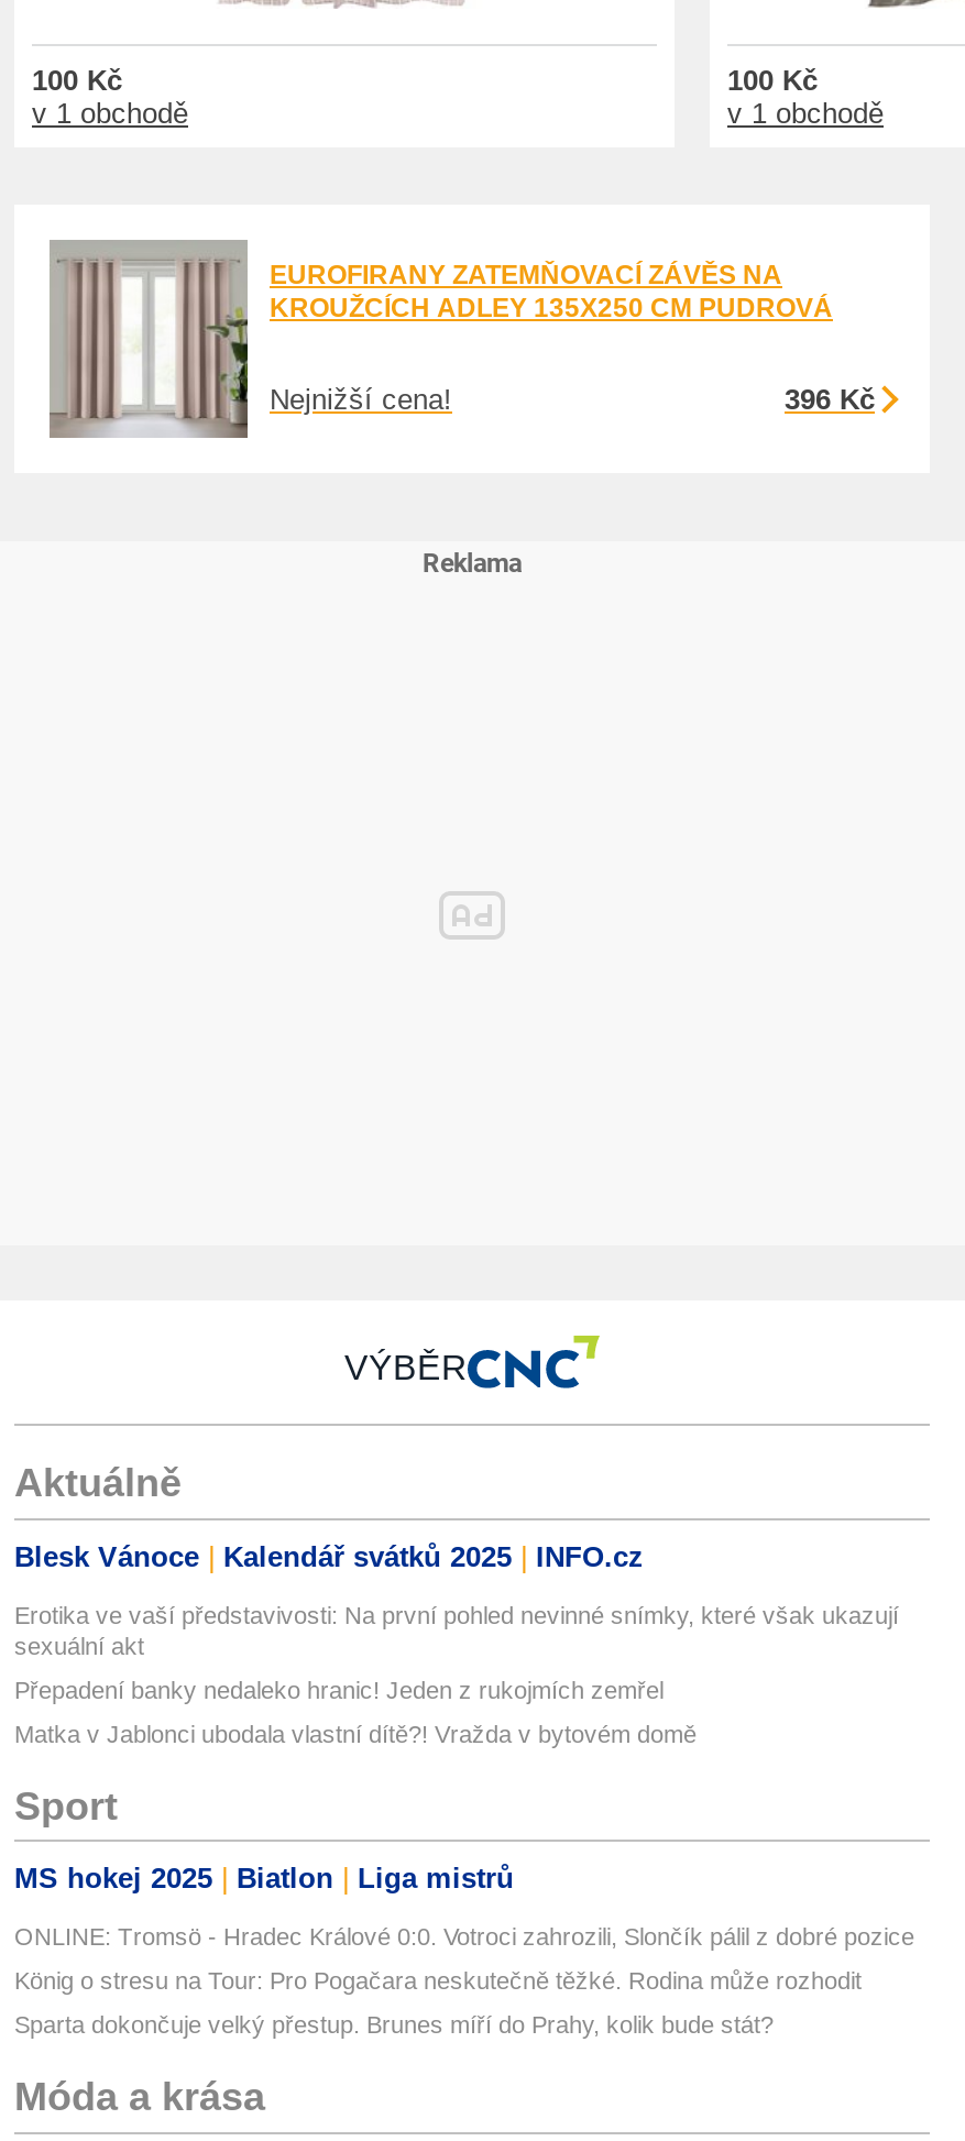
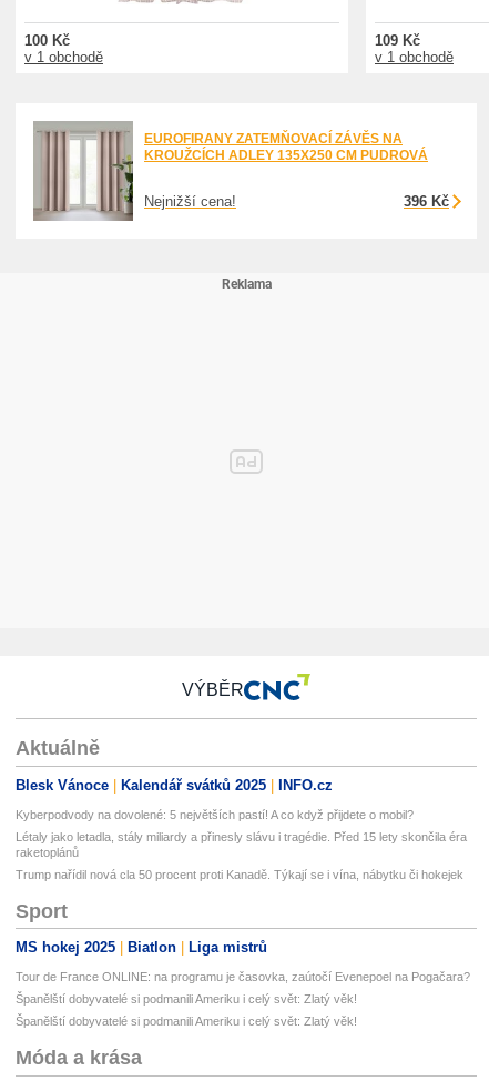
[727,63,818,96] 100 Kč -> [375,32,420,49] 109 Kč
[14,1601,899,1658] Erotika ve vaší představivosti: Na první pohled nevinné snímky, které však ukazují | sexuální akt -> [16,808,414,821] Kyberpodvody na dovolené: 5 největších pastí! A co když přijdete o mobil?
[14,1676,664,1702] Přepadení banky nedaleko hranic! Jeden z rukojmích zemřel -> [16,830,467,859] Létaly jako letadla, stály miliardy a přinesly slávu i tragédie. Před 15 lety skončila éra | raketoplánů
[14,1720,697,1746] Matka v Jablonci ubodala vlastní dítě?! Vražda v bytovém domě -> [16,867,463,881] Trump nařídil nová cla 50 procent proti Kanadě. Týkají se i vína, nábytku či hokejek
[14,1923,914,1950] ONLINE: Tromsö - Hradec Králové 0:0. Votroci zahrozili, Slončík pálil z dobré pozice -> [16,970,470,983] Tour de France ONLINE: na programu je časovka, zaútočí Evenepoel na Pogačara?
[14,1967,862,1994] König o stresu na Tour: Pro Pogačara neskutečně těžké. Rodina může rozhodit -> [16,992,357,1006] Španělští dobyvatelé si podmanili Ameriku i celý svět: Zlatý věk!
[14,2011,774,2038] Sparta dokončuje velký přestup. Brunes míří do Prahy, kolik bude stát? -> [16,1015,357,1028] Španělští dobyvatelé si podmanili Ameriku i celý svět: Zlatý věk!

